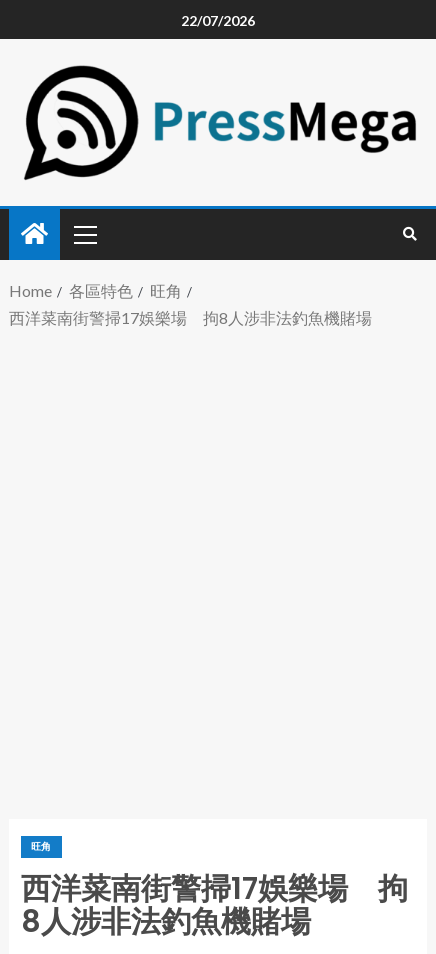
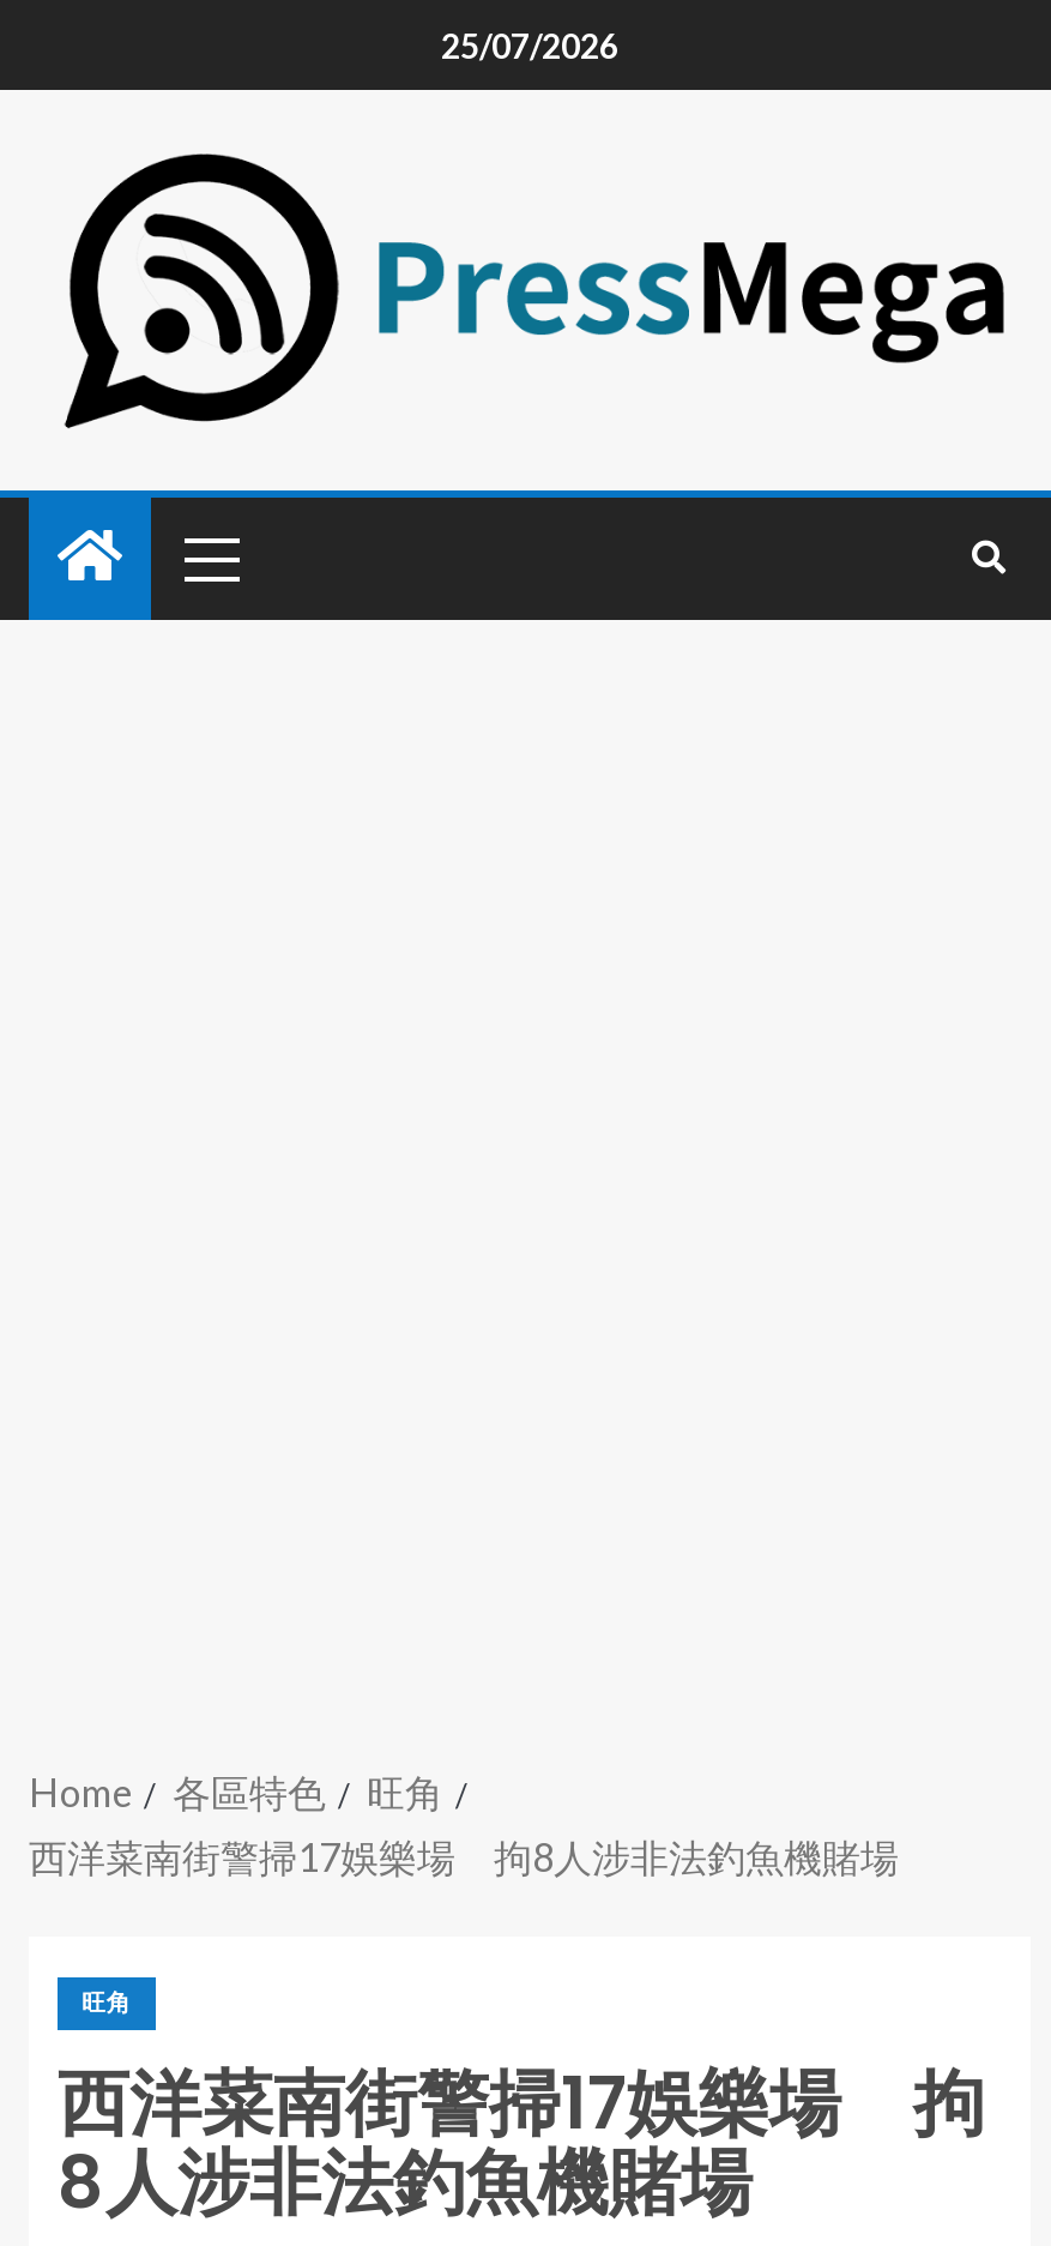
[181,12,255,29] 22/07/2026 -> [441,25,618,66] 25/07/2026
moved [9,281,372,327] -> [29,1769,899,1879]: Home | 各區特色 | 旺角 | 西洋菜南街警掃17娛樂場 拘8人涉非法釣魚機賭場

